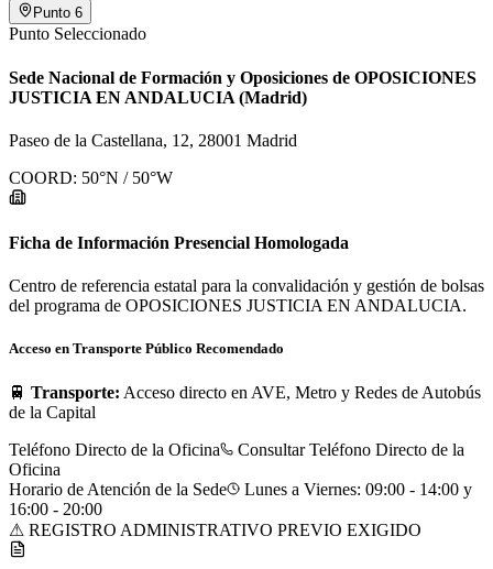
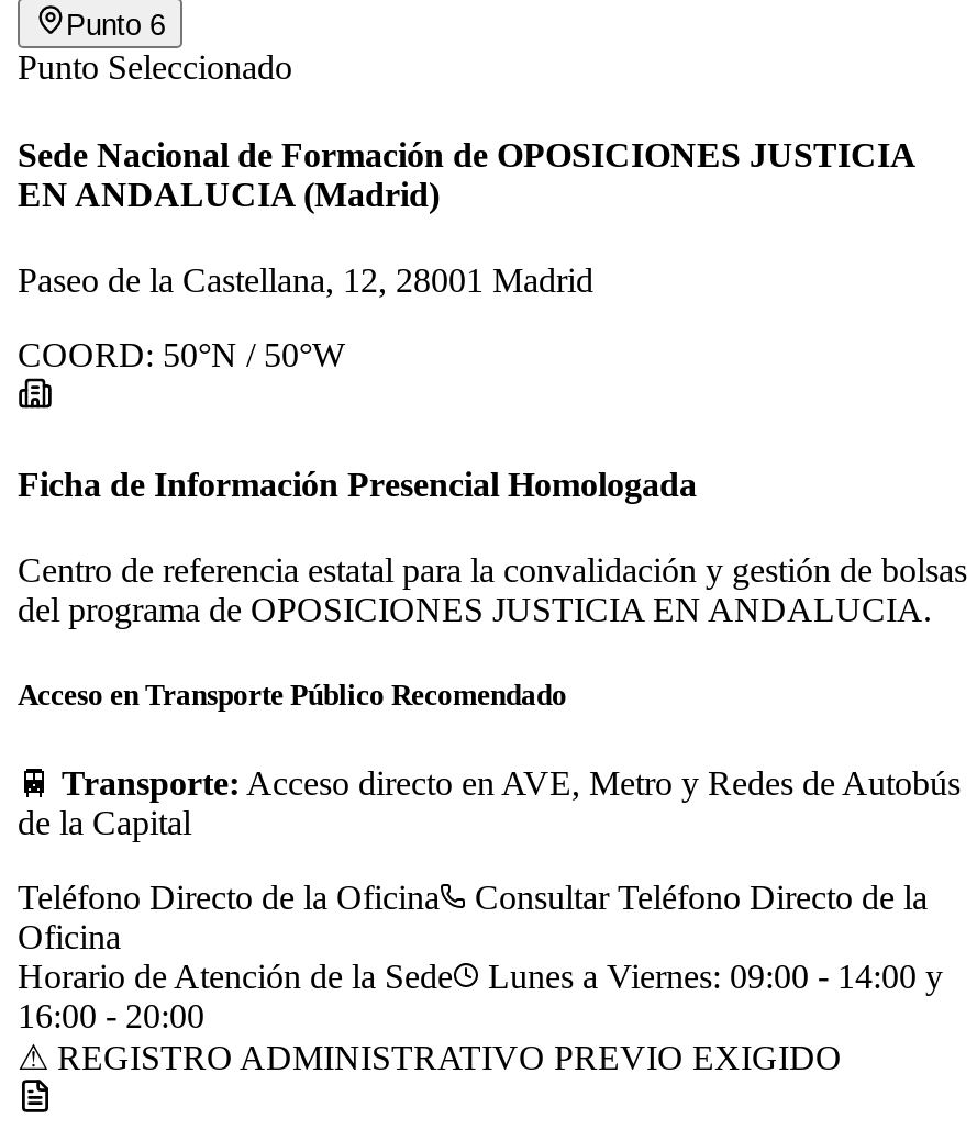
[9,68,476,106] Sede Nacional de Formación y Oposiciones de OPOSICIONES | JUSTICIA EN ANDALUCIA (Madrid) -> [18,135,914,212] Sede Nacional de Formación de OPOSICIONES JUSTICIA | EN ANDALUCIA (Madrid)

